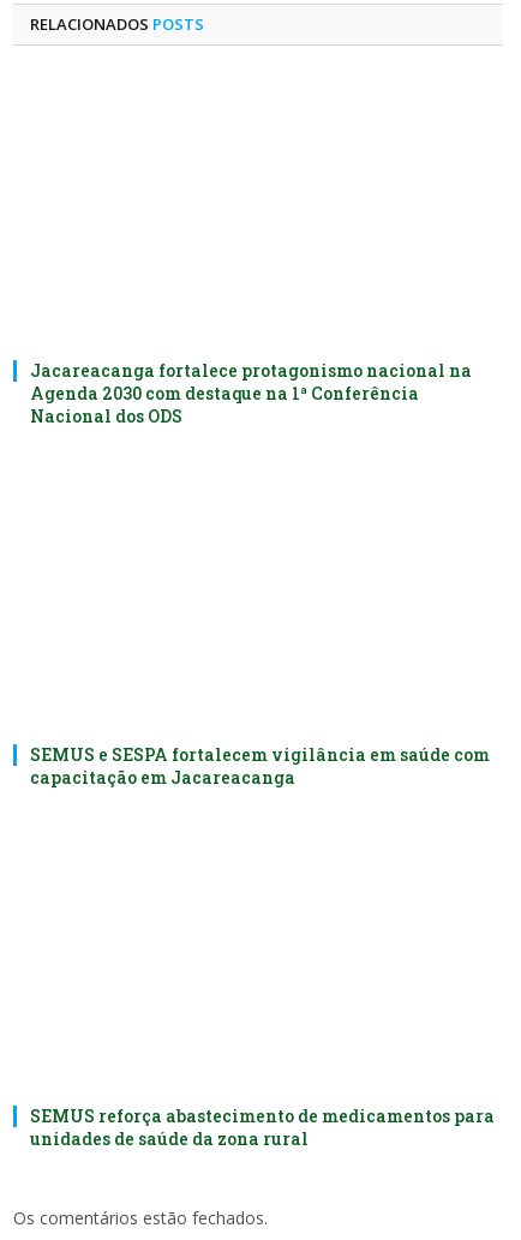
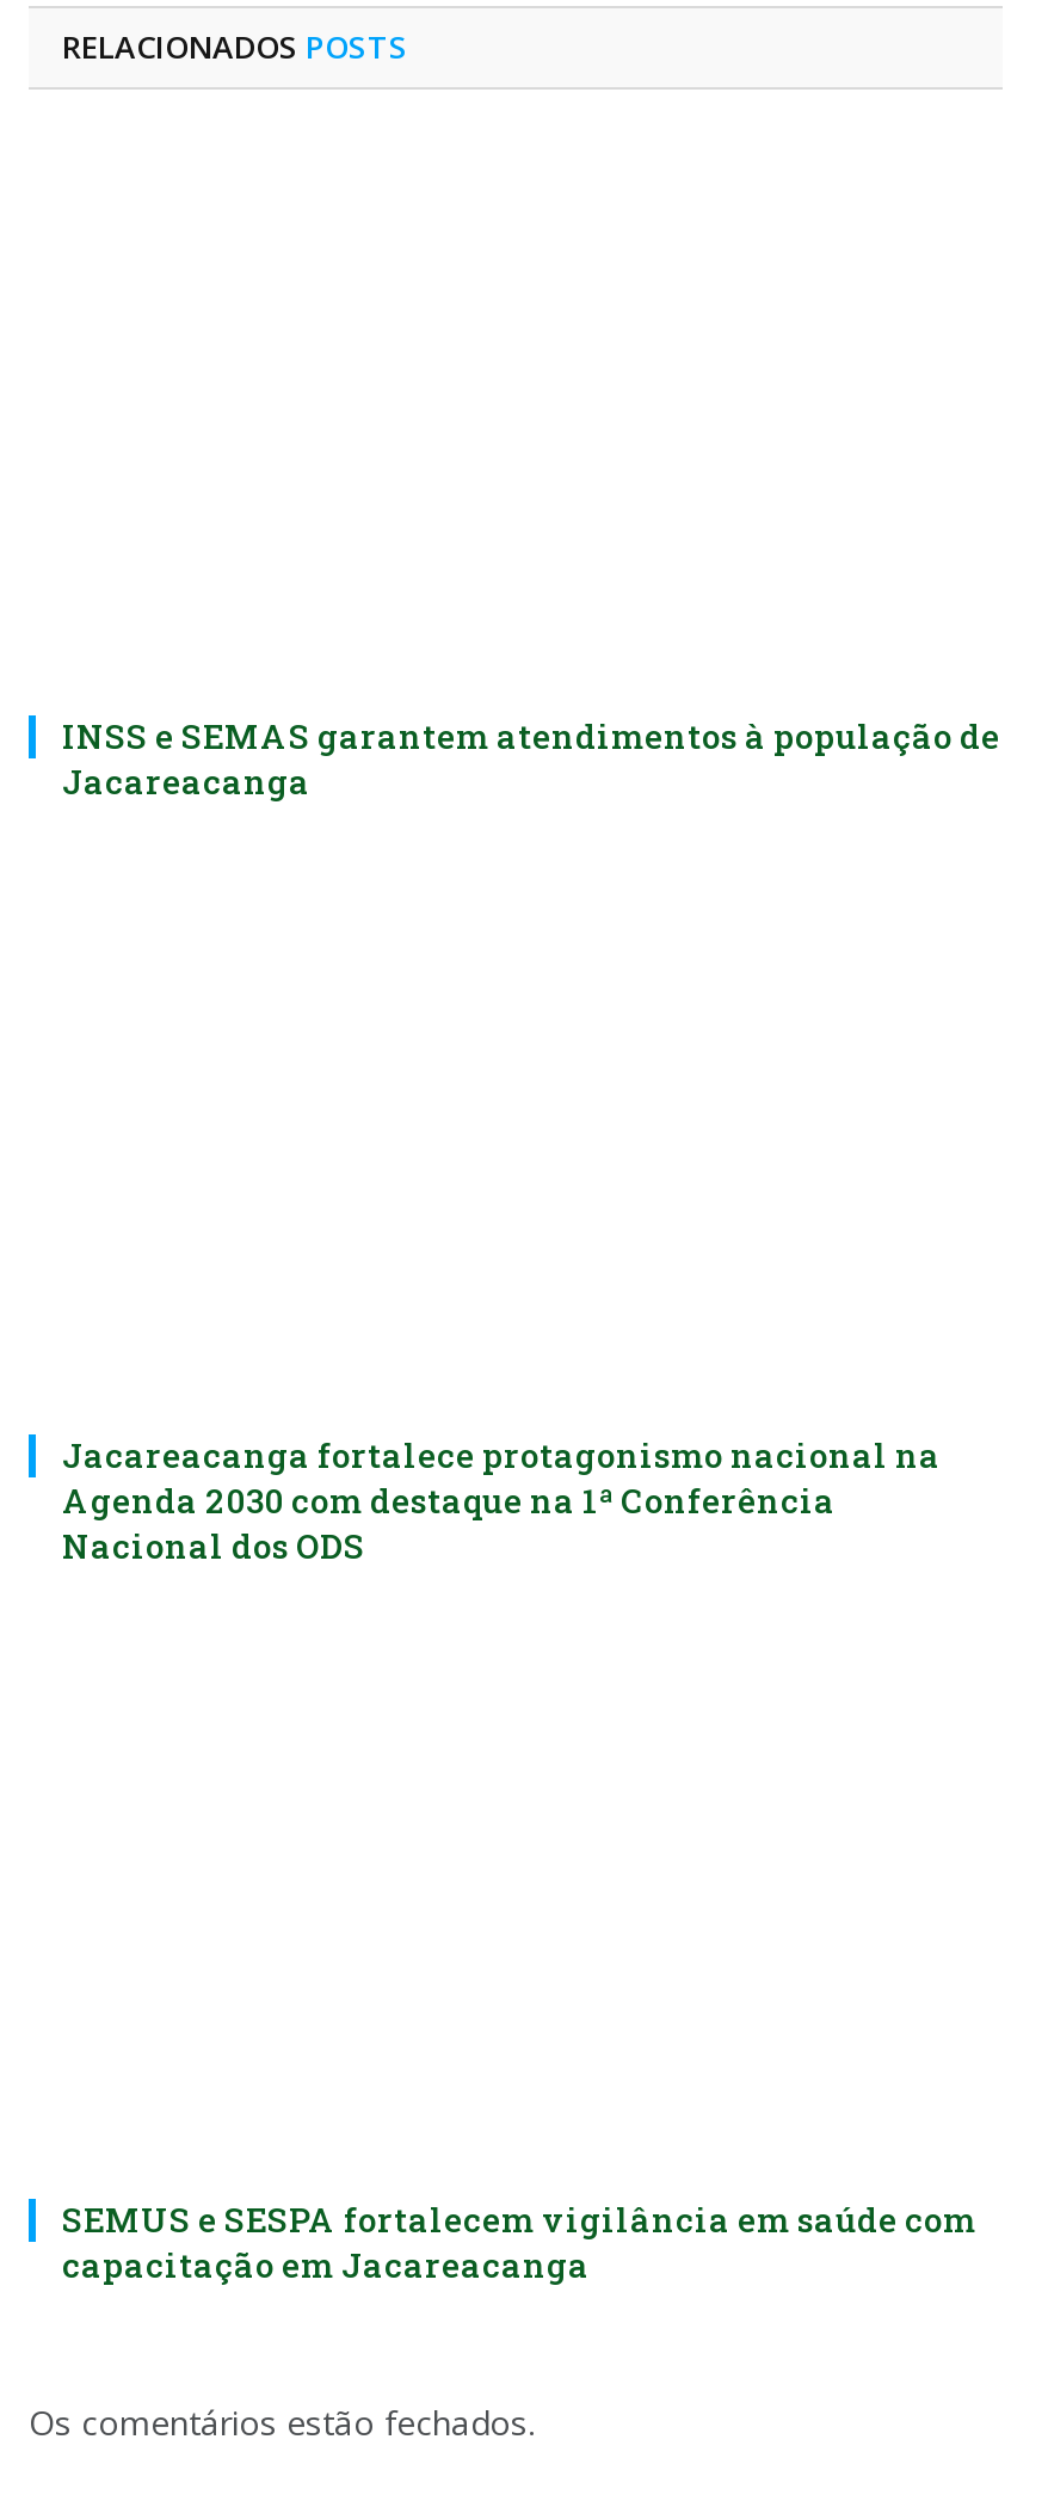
none -> [62,713,1000,804] INSS e SEMAS garantem atendimentos à população de | Jacareacanga
moved [30,359,490,789] -> [62,1432,976,2287]: Jacareacanga fortalece protagonismo nacional na | Agenda 2030 com destaque na 1ª Conferência | Nacional dos ODS | SEMUS e SESPA fortalecem vigilância em saúde com | capacitação em Jacareacanga
[30,1104,495,1150] SEMUS reforça abastecimento de medicamentos para | unidades de saúde da zona rural -> none

